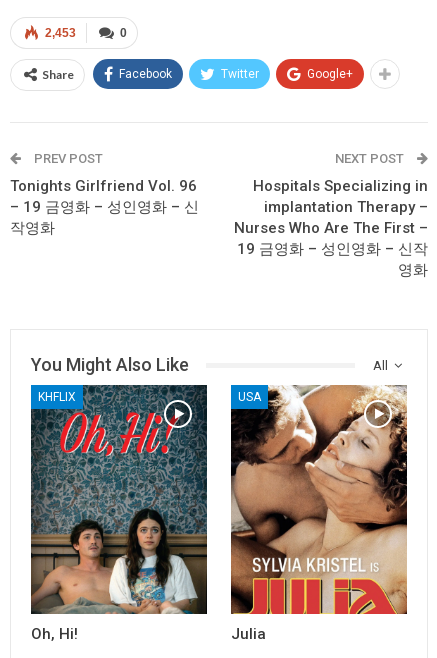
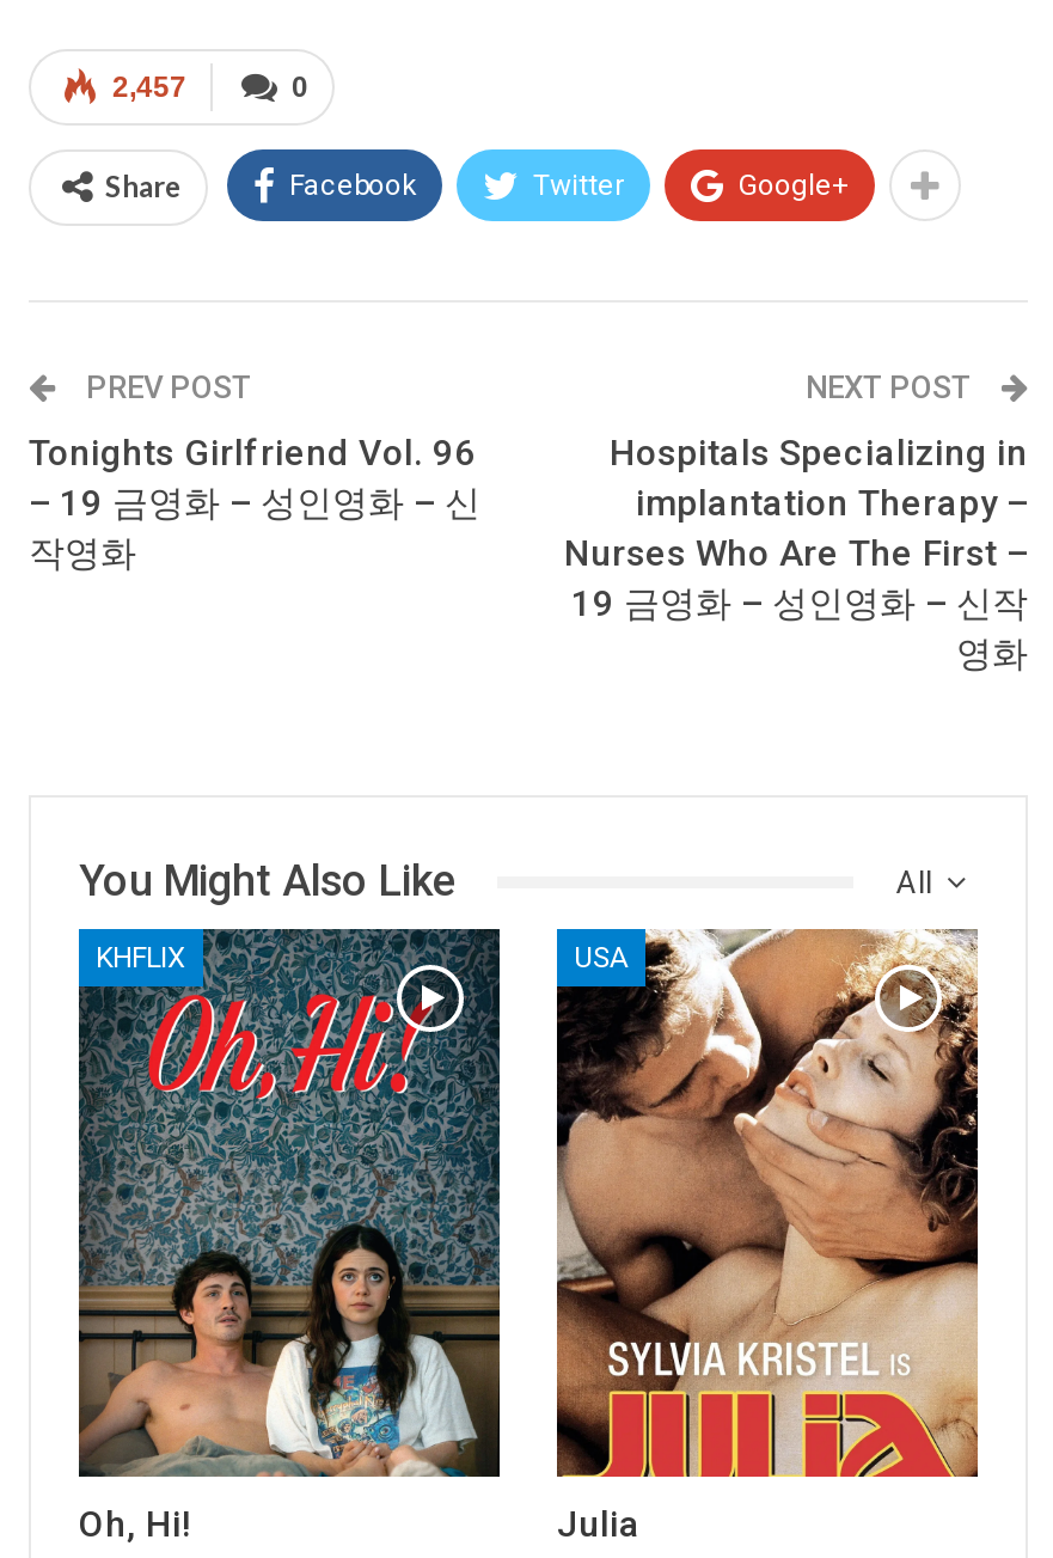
[45,26,76,40] 2,453 -> [112,71,186,105] 2,457

